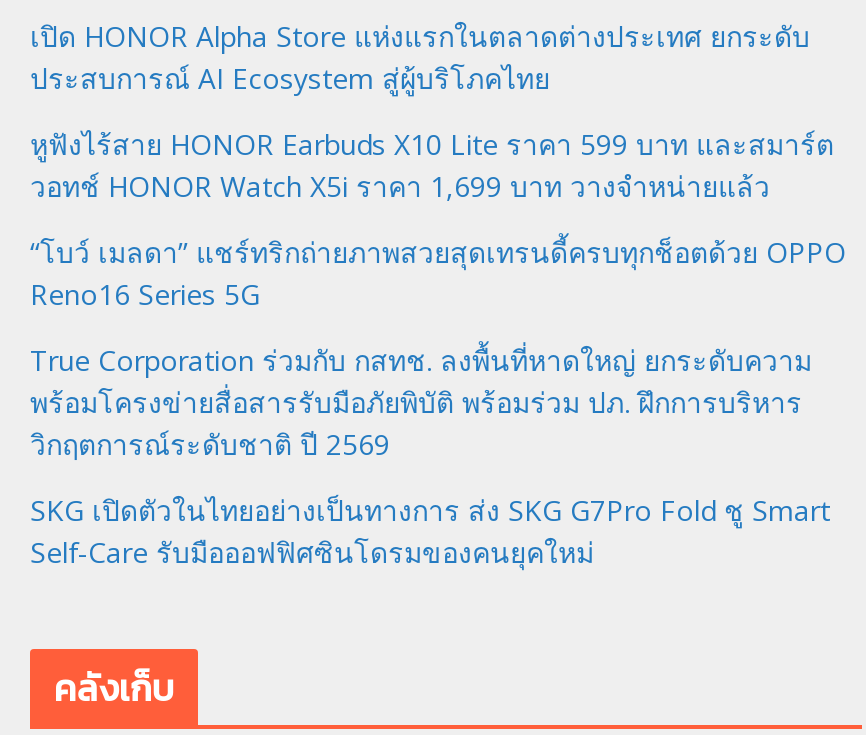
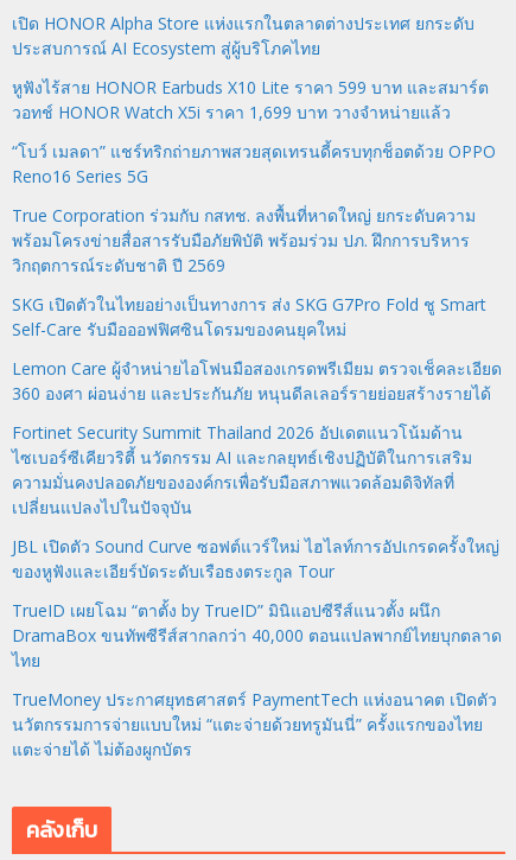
none -> [12,357,502,760] Lemon Care ผู้จำหน่ายไอโฟนมือสองเกรดพรีเมียม ตรวจเช็คละเอียด | 360 องศา ผ่อนง่าย และประกันภัย หนุนดีลเลอร์รายย่อยสร้างรายได้ | Fortinet Security Summit Thailand 2026 อัปเดตแนวโน้มด้าน | ไซเบอร์ซีเคียวริตี้ นวัตกรรม AI และกลยุทธ์เชิงปฏิบัติในการเสริม | ความมั่นคงปลอดภัยขององค์กรเพื่อรับมือสภาพแวดล้อมดิจิทัลที่ | เปลี่ยนแปลงไปในปัจจุบัน | JBL เปิดตัว Sound Curve ซอฟต์แวร์ใหม่ ไฮไลท์การอัปเกรดครั้งใหญ่ | ของหูฟังและเอียร์บัดระดับเรือธงตระกูล Tour | TrueID เผยโฉม “ตาตั้ง by TrueID” มินิแอปซีรีส์แนวตั้ง ผนึก | DramaBox ขนทัพซีรีส์สากลกว่า 40,000 ตอนแปลพากย์ไทยบุกตลาด | ไทย | TrueMoney ประกาศยุทธศาสตร์ PaymentTech แห่งอนาคต เปิดตัว | นวัตกรรมการจ่ายแบบใหม่ “แตะจ่ายด้วยทรูมันนี่” ครั้งแรกของไทย | แตะจ่ายได้ ไม่ต้องผูกบัตร

